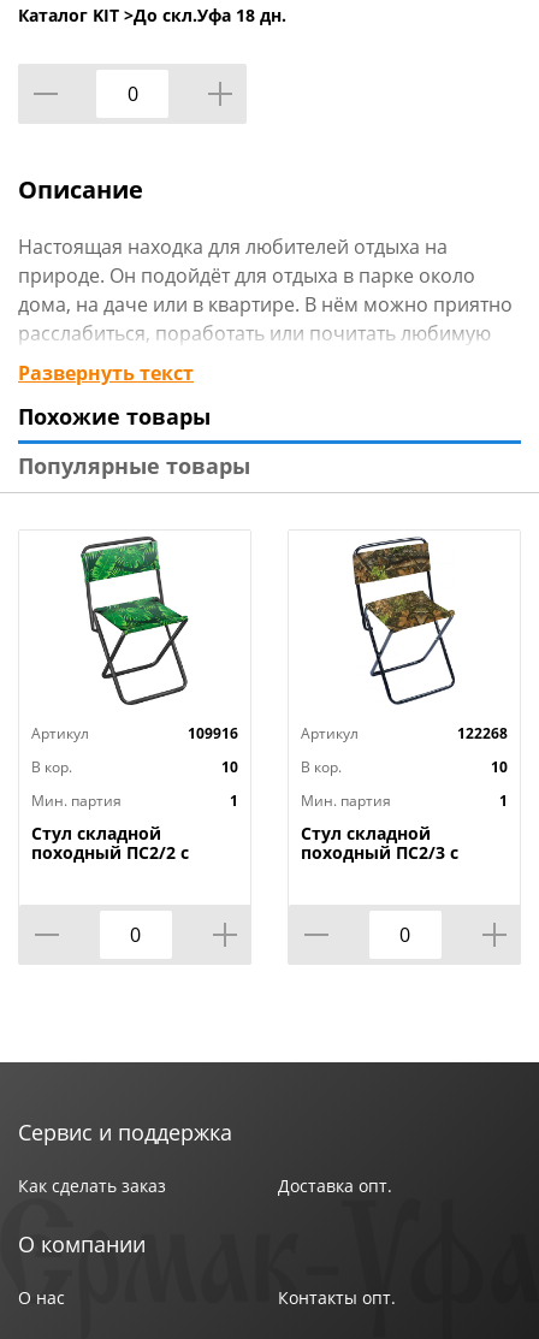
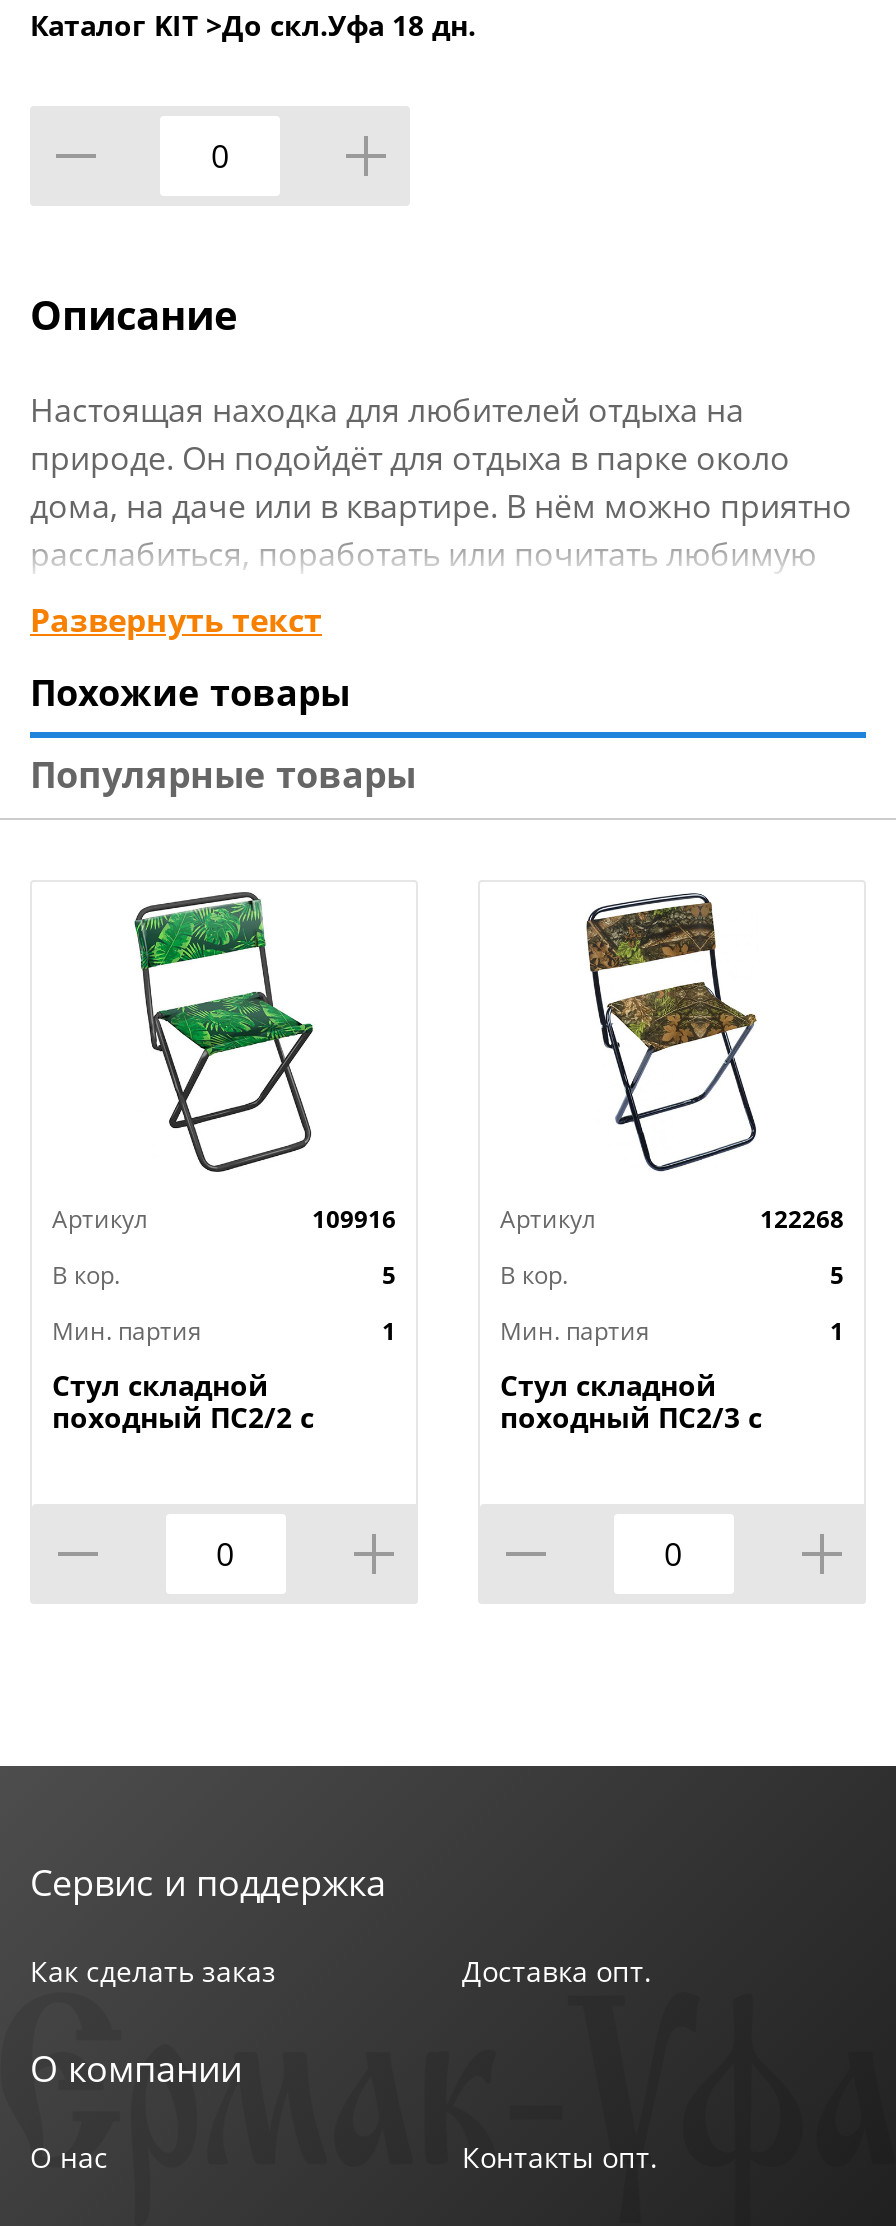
[221,757,238,777] 10 -> [382,1258,396,1292] 5
[491,757,508,777] 10 -> [830,1258,844,1292] 5

